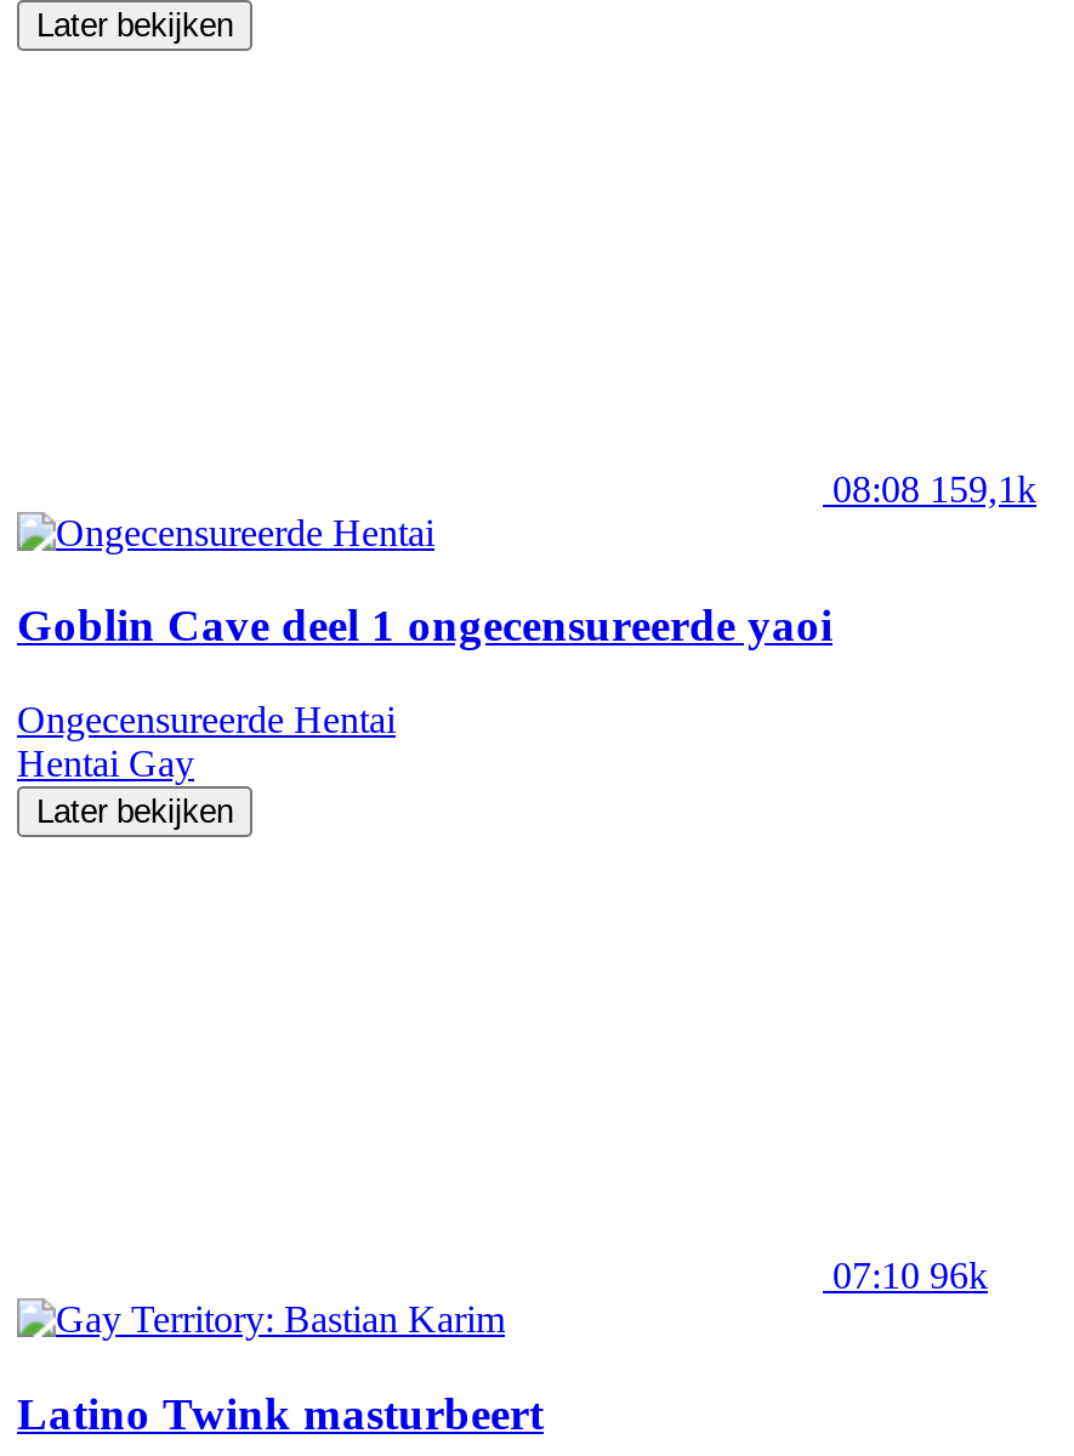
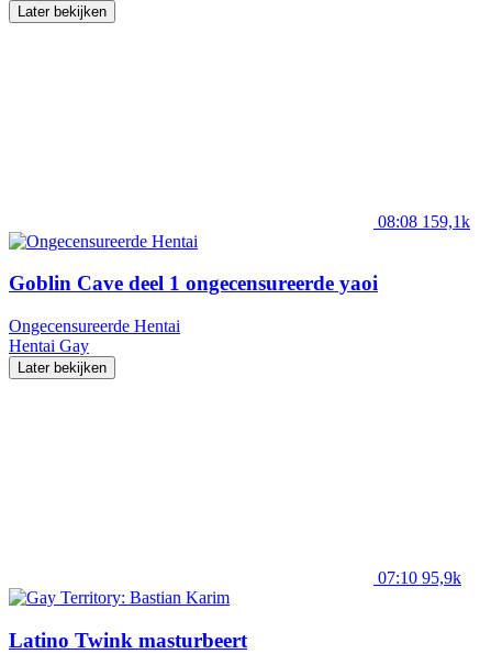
[833,1255,988,1296] 07:10 96k -> [378,568,461,587] 07:10 95,9k

